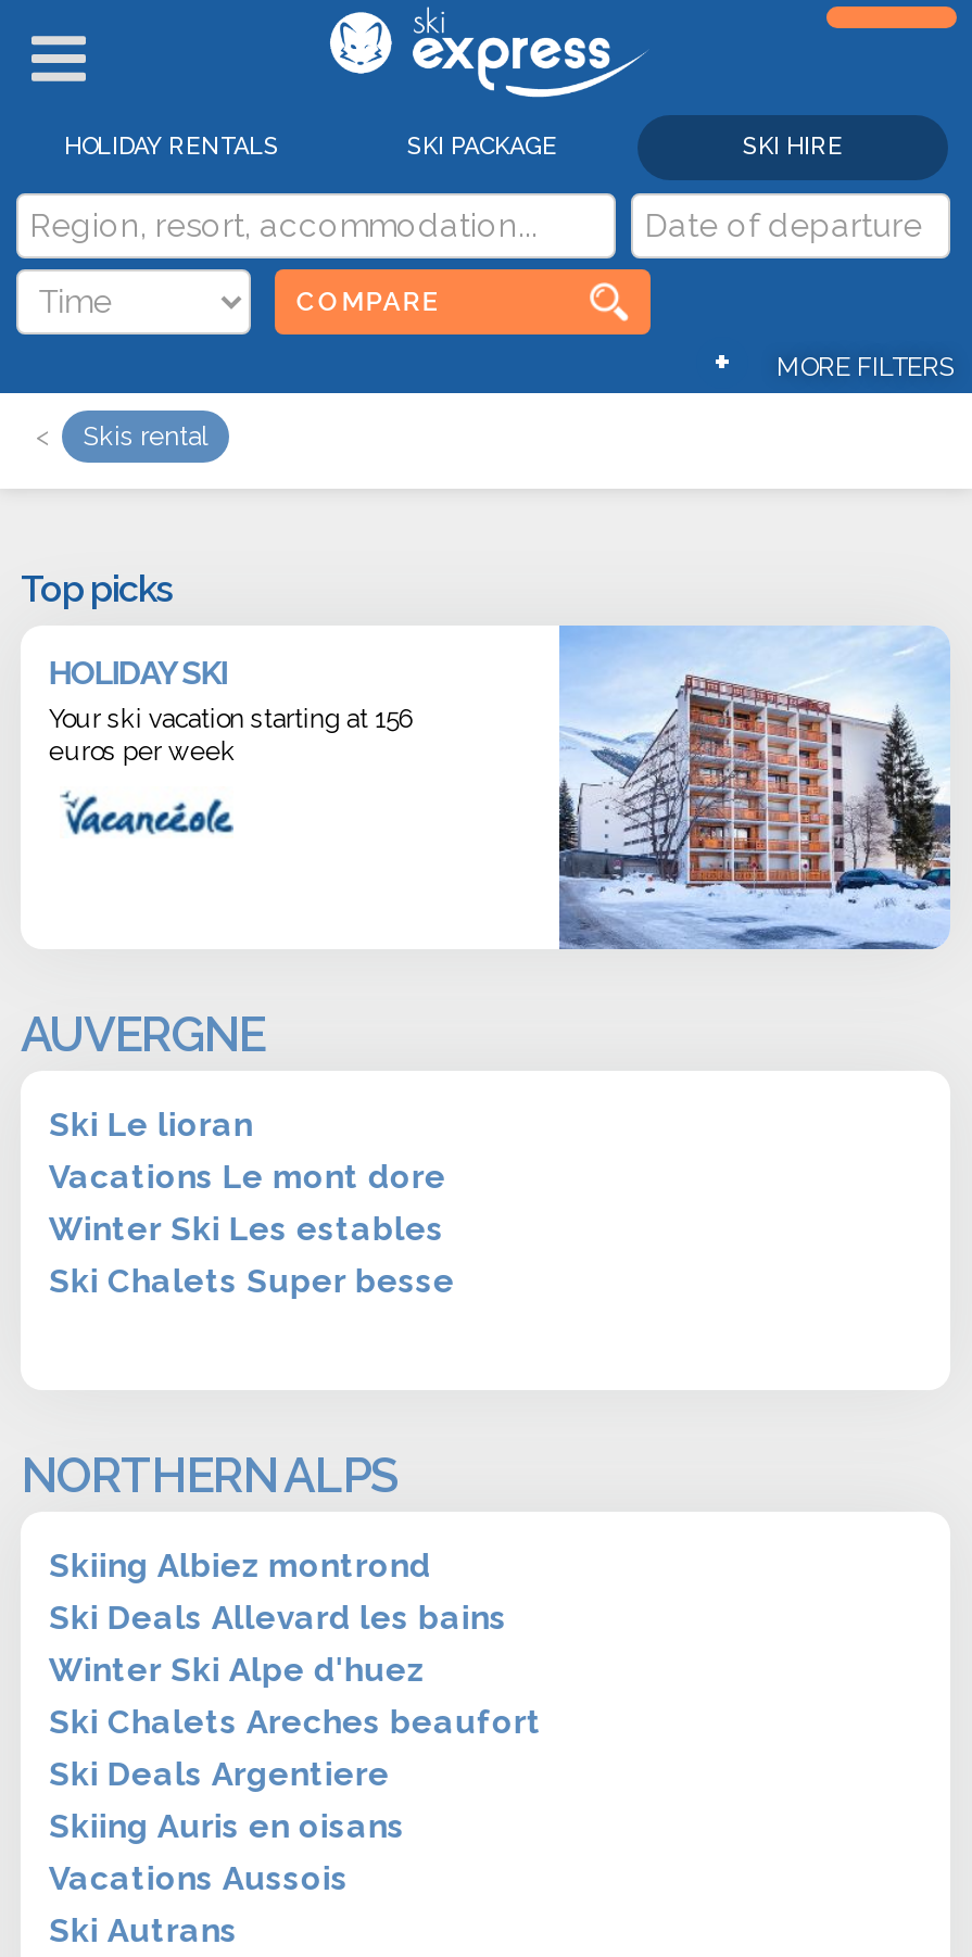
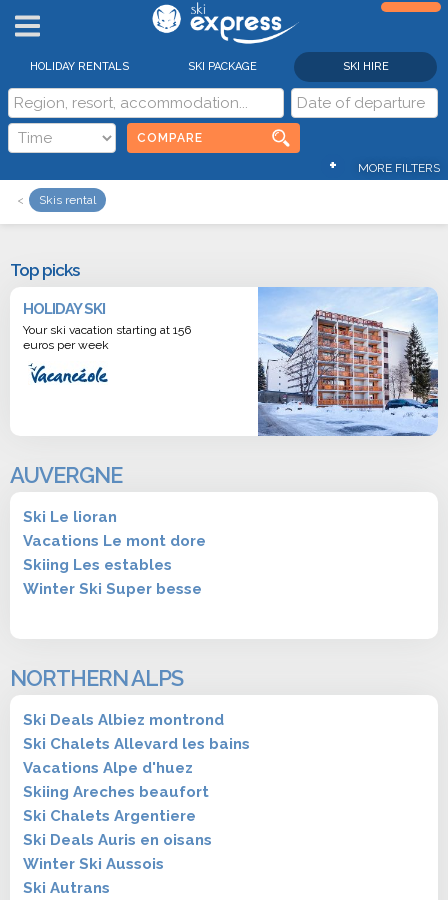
[48,1210,455,1301] Winter Ski Les estables | Ski Chalets Super besse -> [23,556,202,598] Skiing Les estables | Winter Ski Super besse
[48,1546,541,1898] Skiing Albiez montrond | Ski Deals Allevard les bains | Winter Ski Alpe d'huez | Ski Chalets Areches beaufort | Ski Deals Argentiere | Skiing Auris en oisans | Vacations Aussois -> [23,711,250,873] Ski Deals Albiez montrond | Ski Chalets Allevard les bains | Vacations Alpe d'huez | Skiing Areches beaufort | Ski Chalets Argentiere | Ski Deals Auris en oisans | Winter Ski Aussois

